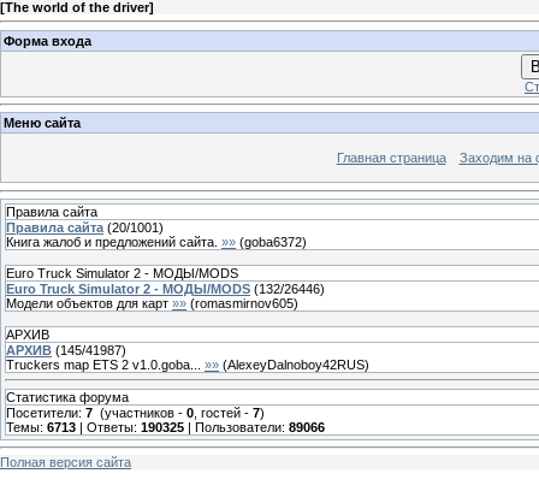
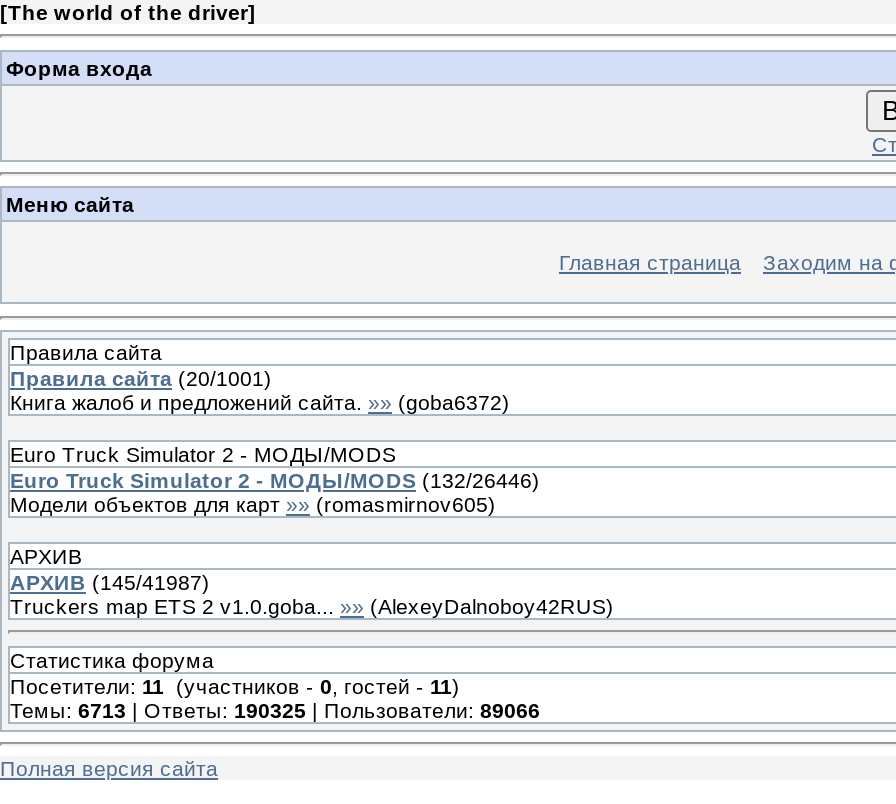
[6,405,265,420] Посетители: 7 (участников - 0, гостей - 7) -> [10,673,460,697] Посетители: 11 (участников - 0, гостей - 11)

